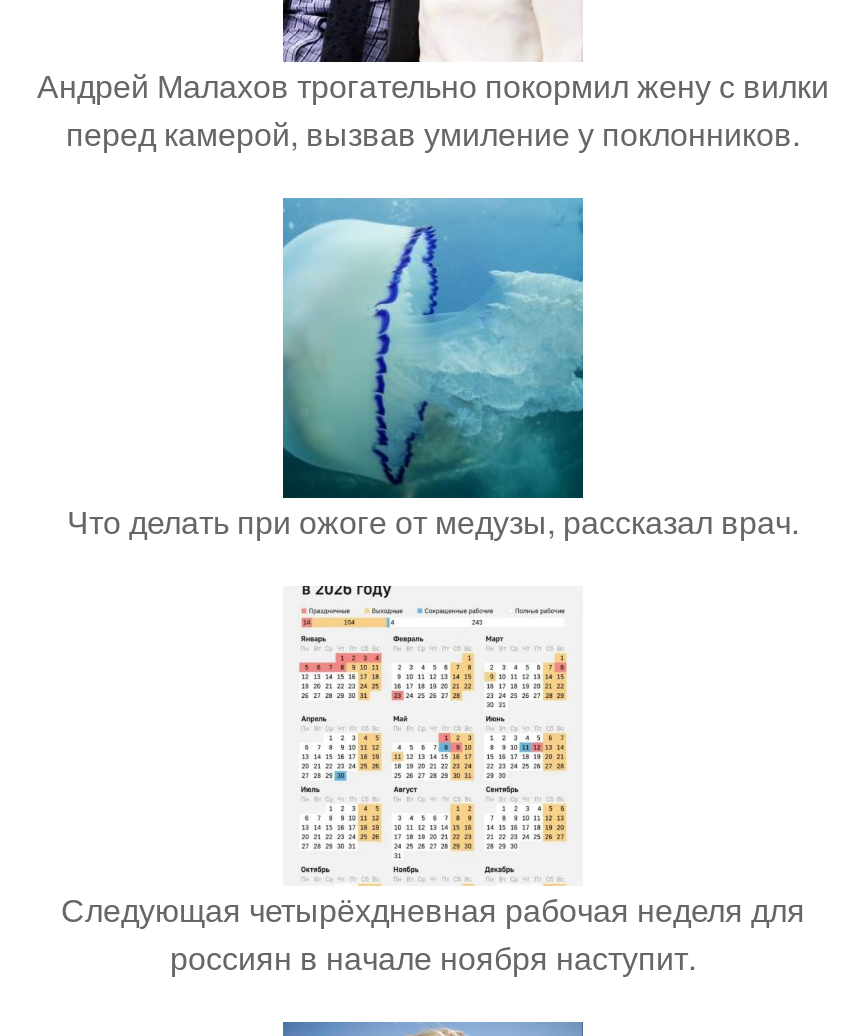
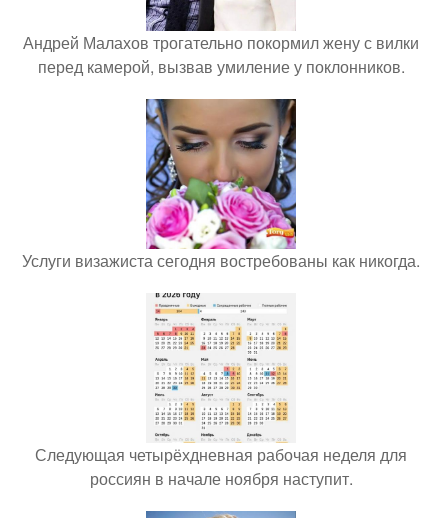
[67,196,799,544] [image] | Что делать при ожоге от медузы, рассказал врач. -> [22,98,420,272] [image] | Услуги визажиста сегодня востребованы как никогда.

